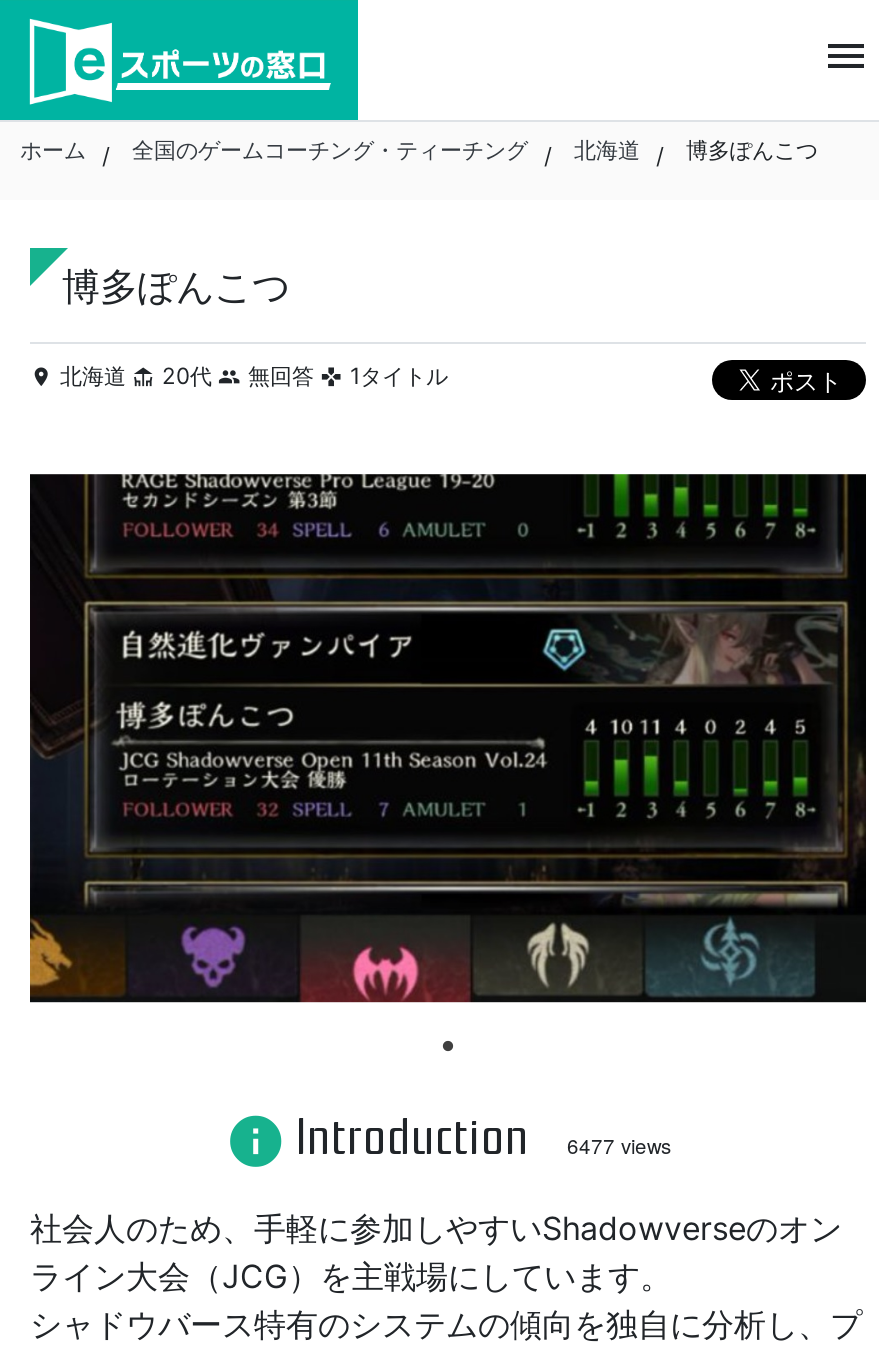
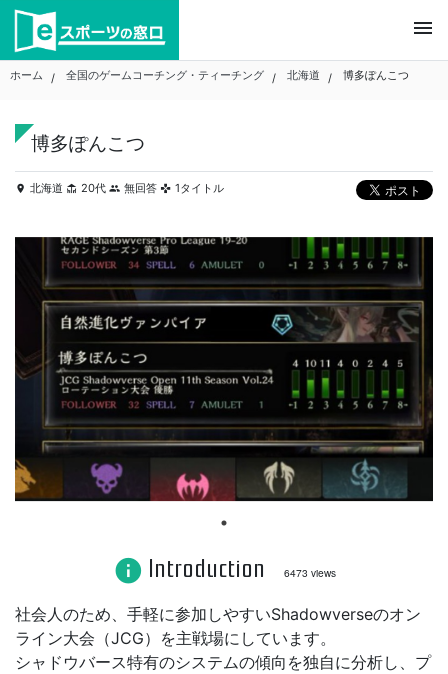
[561,1130,671,1160] 6477 views -> [280,565,335,580] 6473 views

